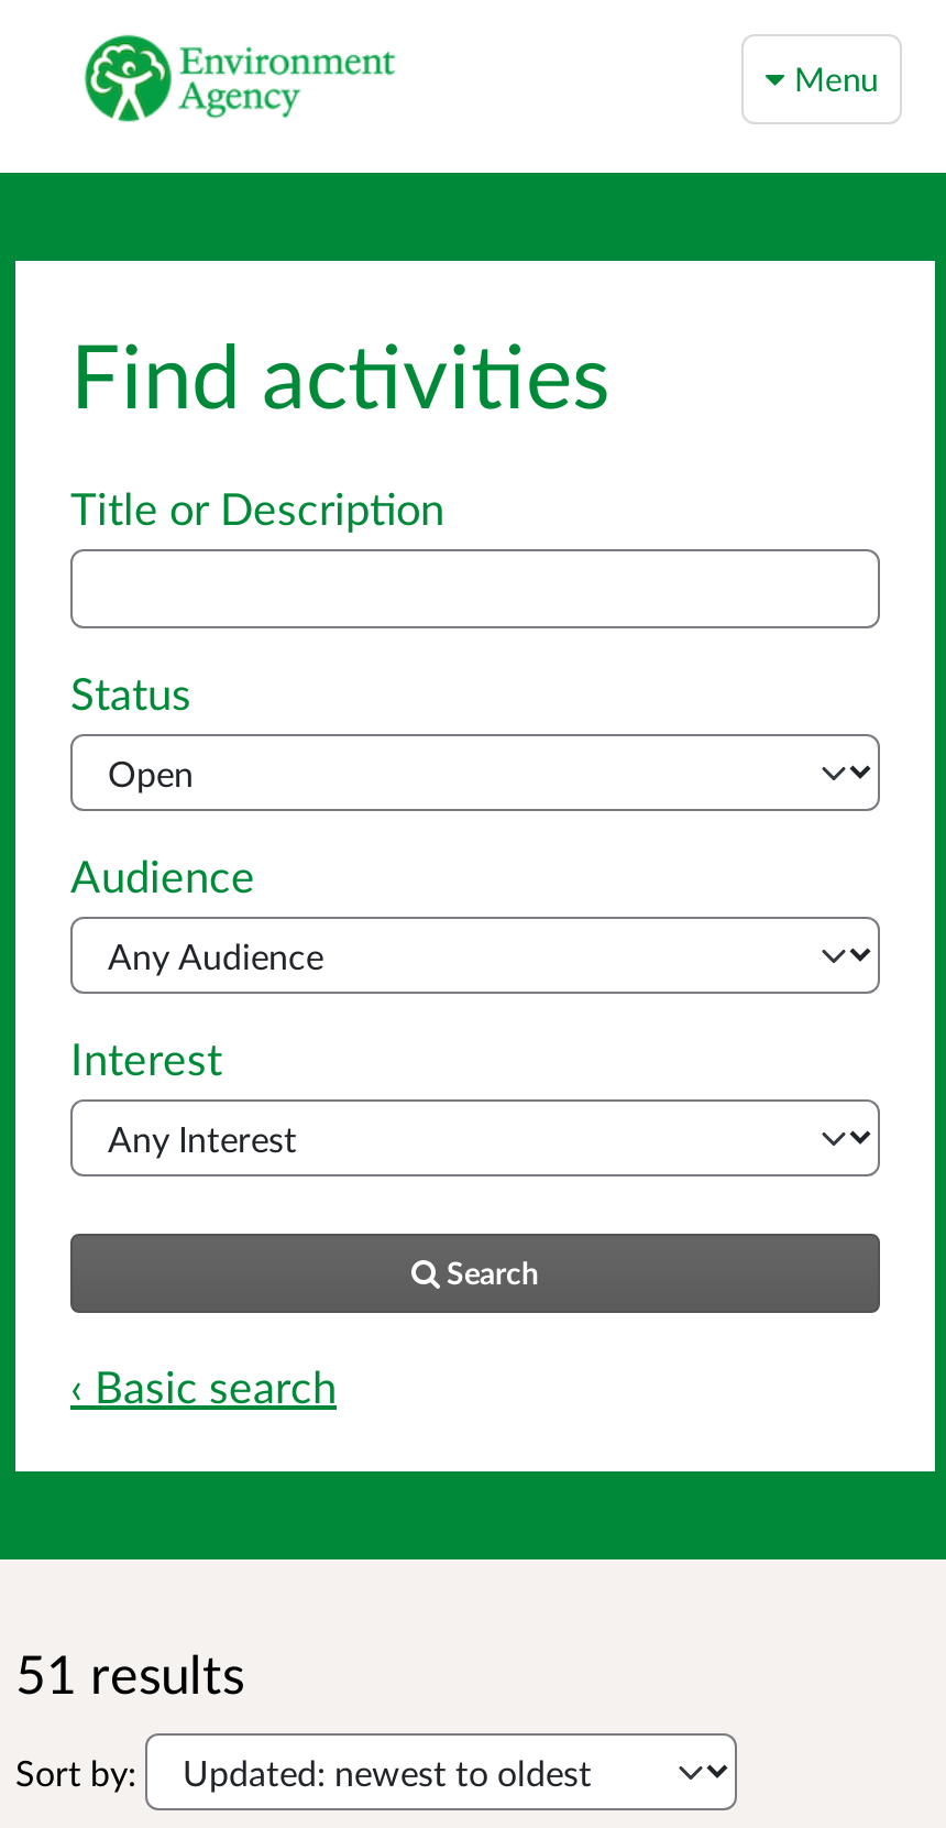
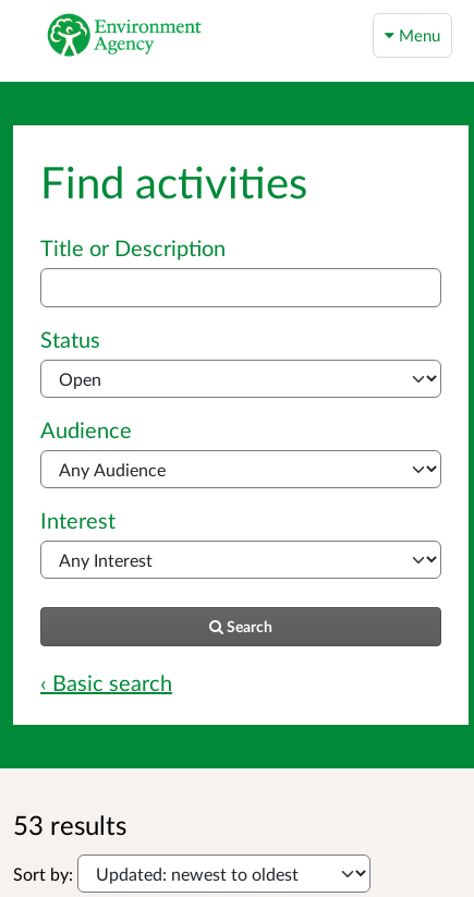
[15,1641,244,1705] 51 results -> [13,809,126,840] 53 results

